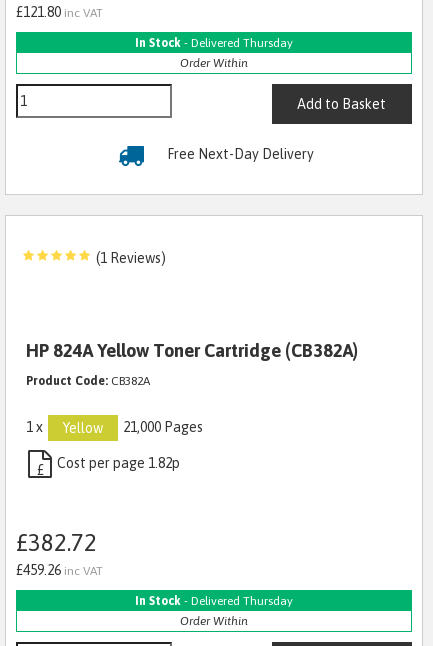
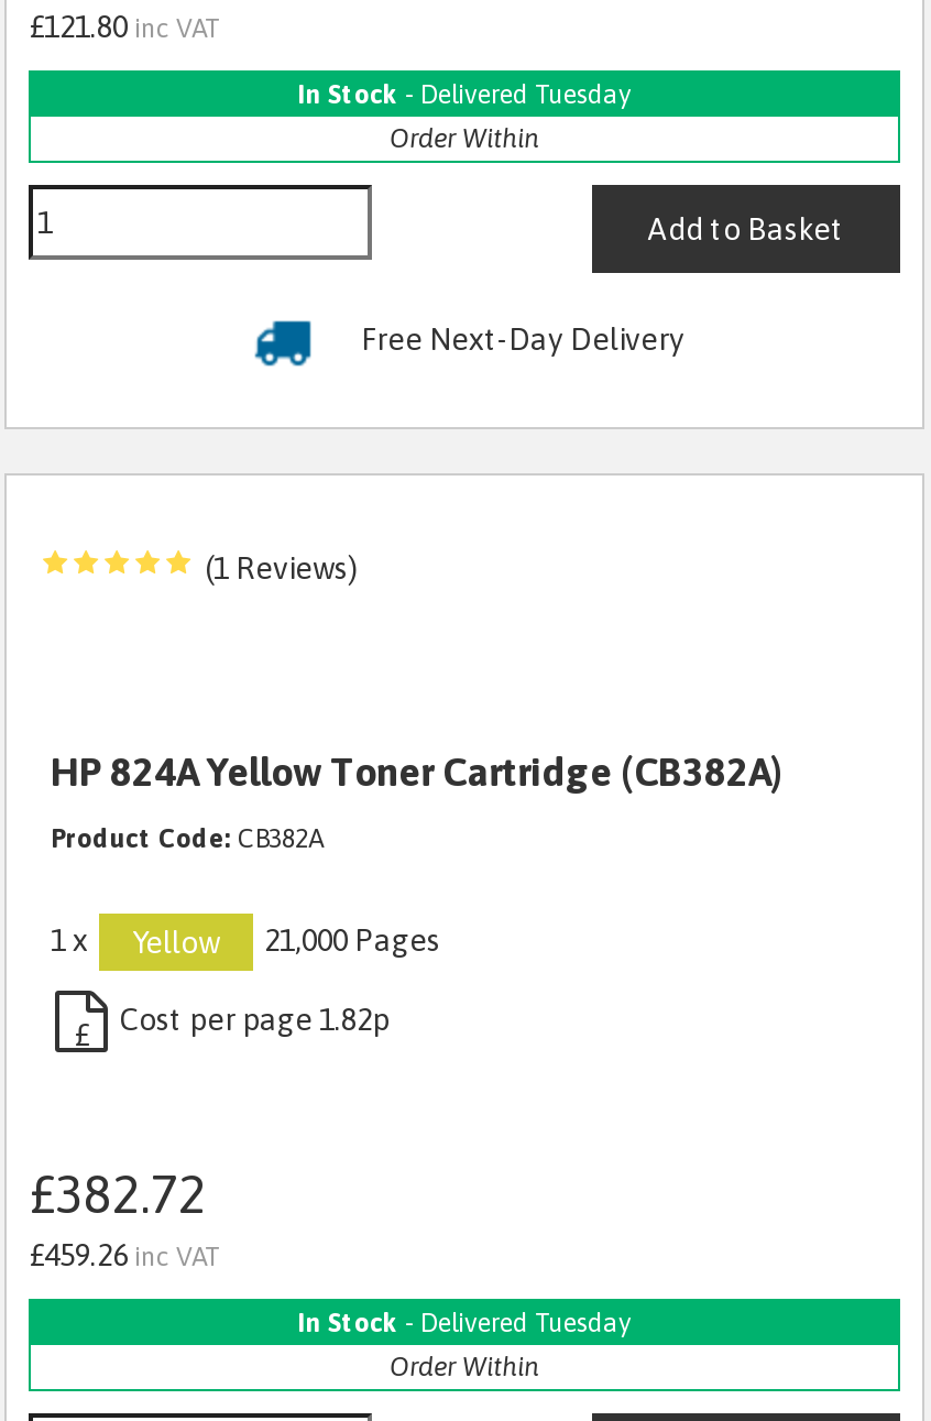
[135,36,293,50] In Stock - Delivered Thursday -> [297,79,632,110] In Stock - Delivered Tuesday
[135,594,293,608] In Stock - Delivered Thursday -> [297,1307,632,1338] In Stock - Delivered Tuesday

